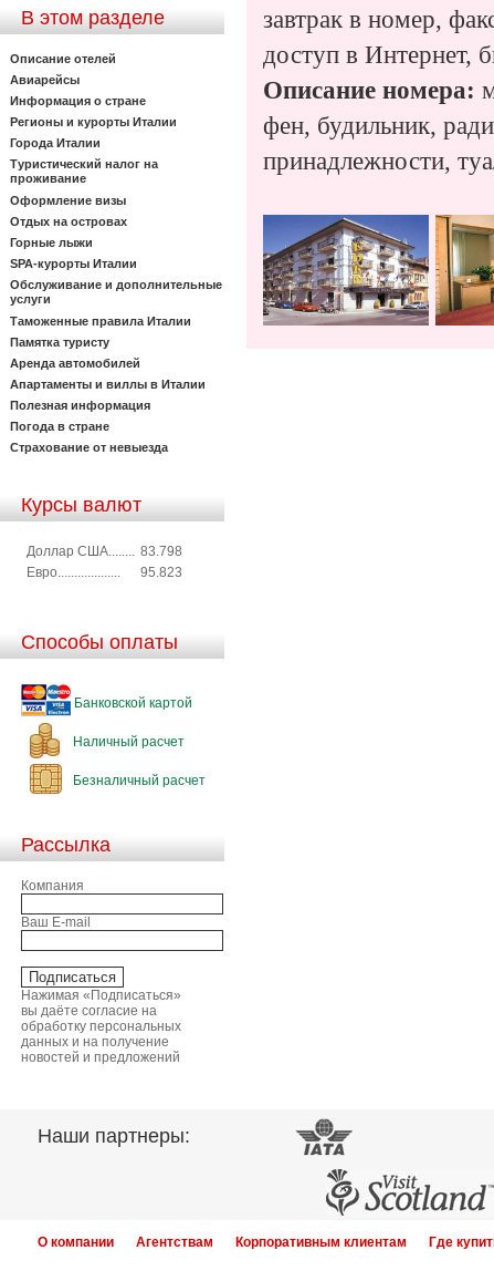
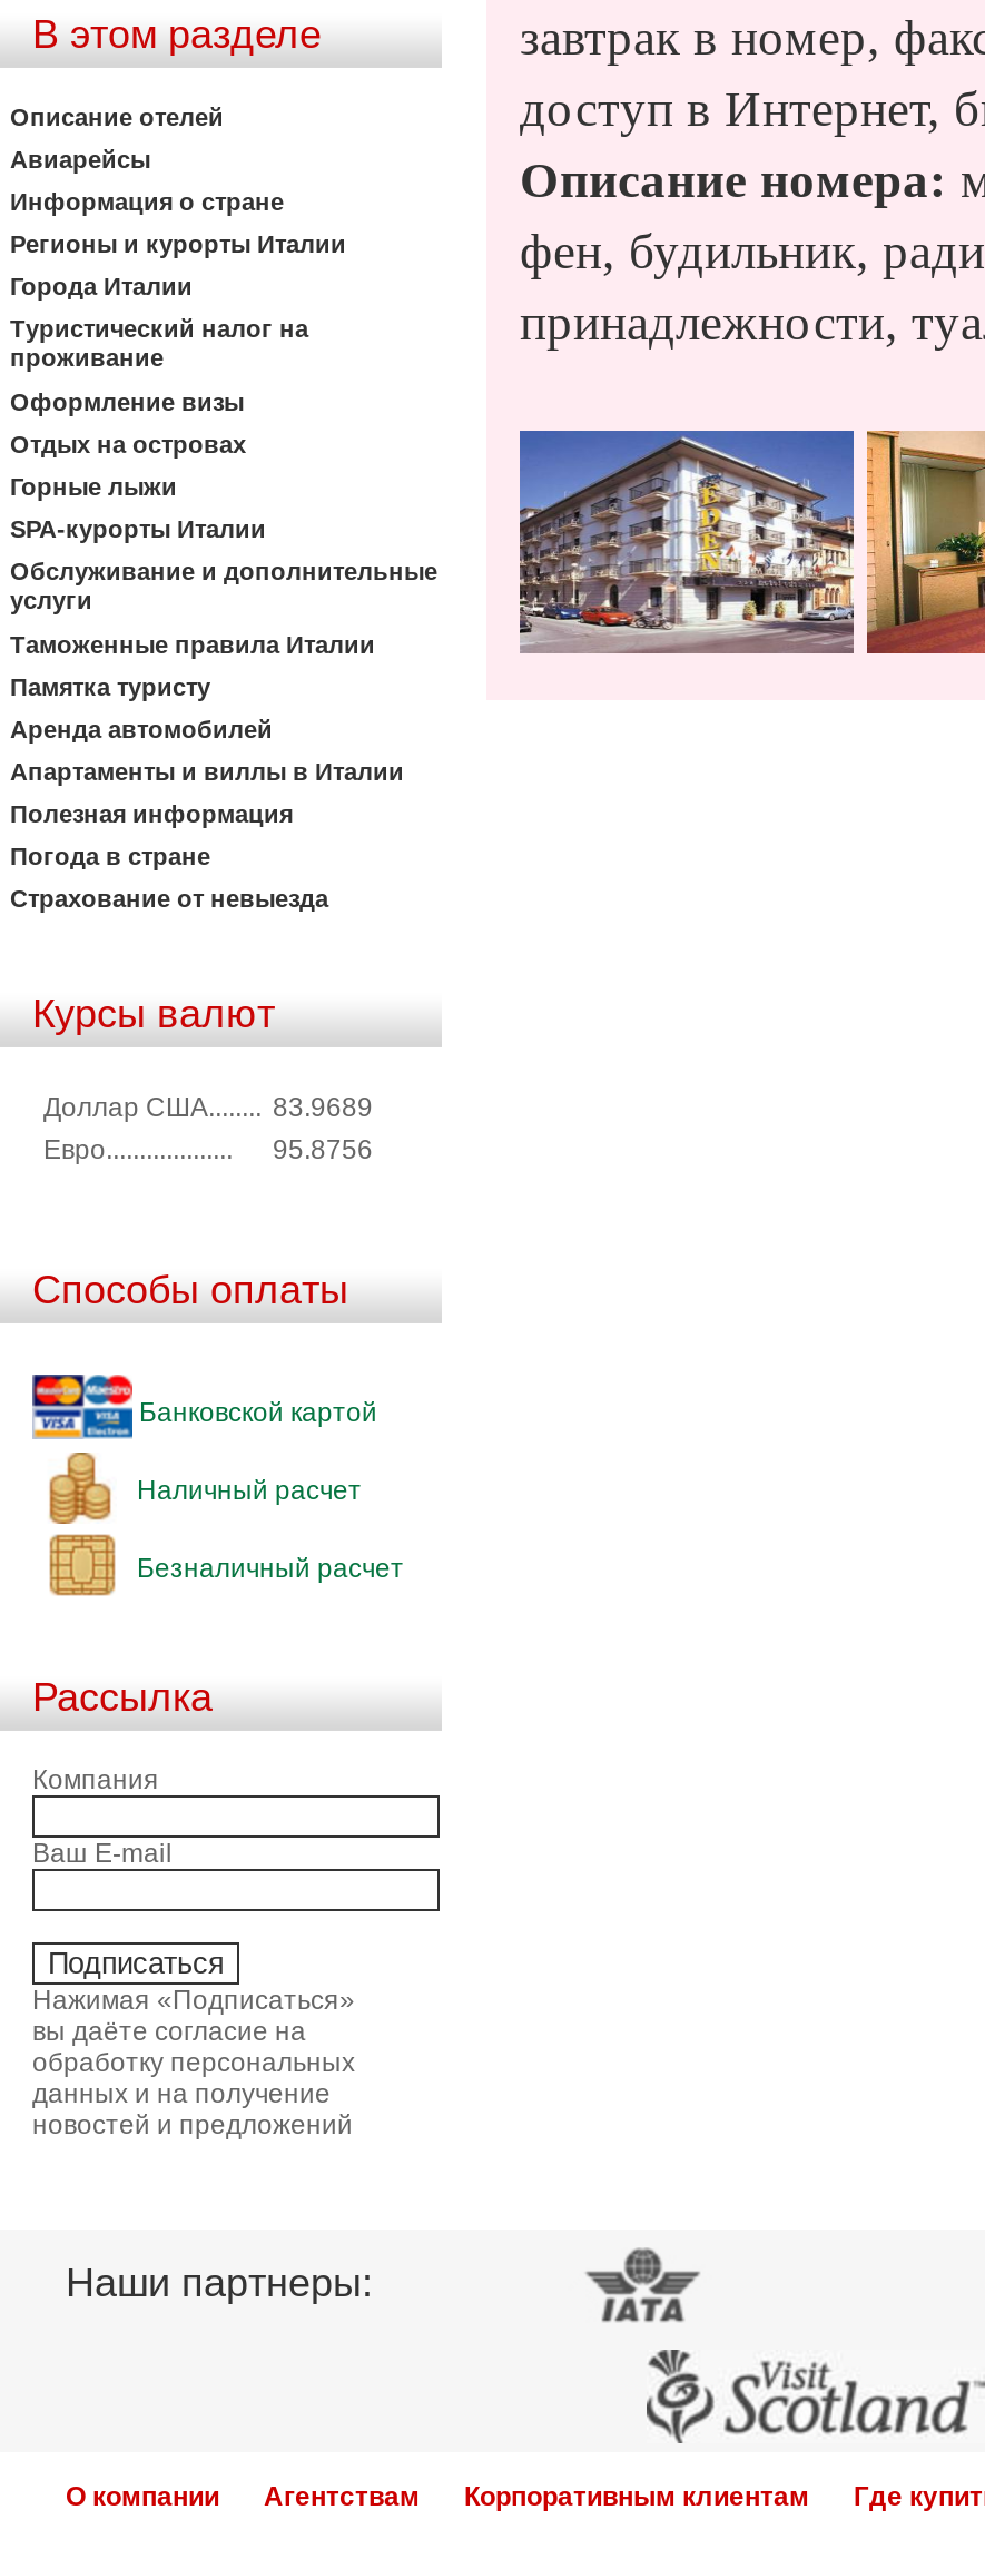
[27,543,182,559] Доллар США........ 83.798 -> [43,1092,373,1123] Доллар США........ 83.9689
[27,565,182,580] Евро................... 95.823 -> [43,1134,373,1165] Евро................... 95.8756

